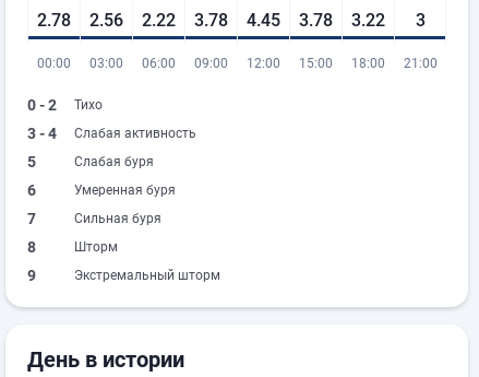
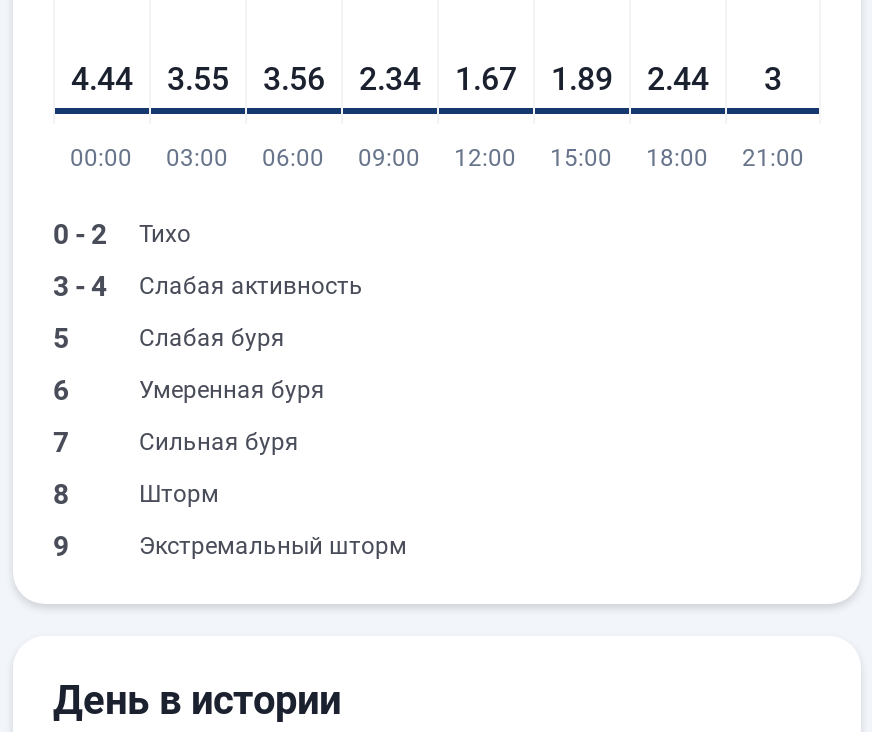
[37,10,71,31] 2.78 -> [71,60,133,98] 4.44
[89,10,123,31] 2.56 -> [167,60,229,98] 3.55
[142,10,176,31] 2.22 -> [263,60,325,98] 3.56
[194,10,228,31] 3.78 -> [359,60,421,98] 2.34
[247,10,280,31] 4.45 -> [455,60,517,98] 1.67
[299,10,333,31] 3.78 -> [551,60,613,98] 1.89
[351,10,385,31] 3.22 -> [647,60,709,98] 2.44

